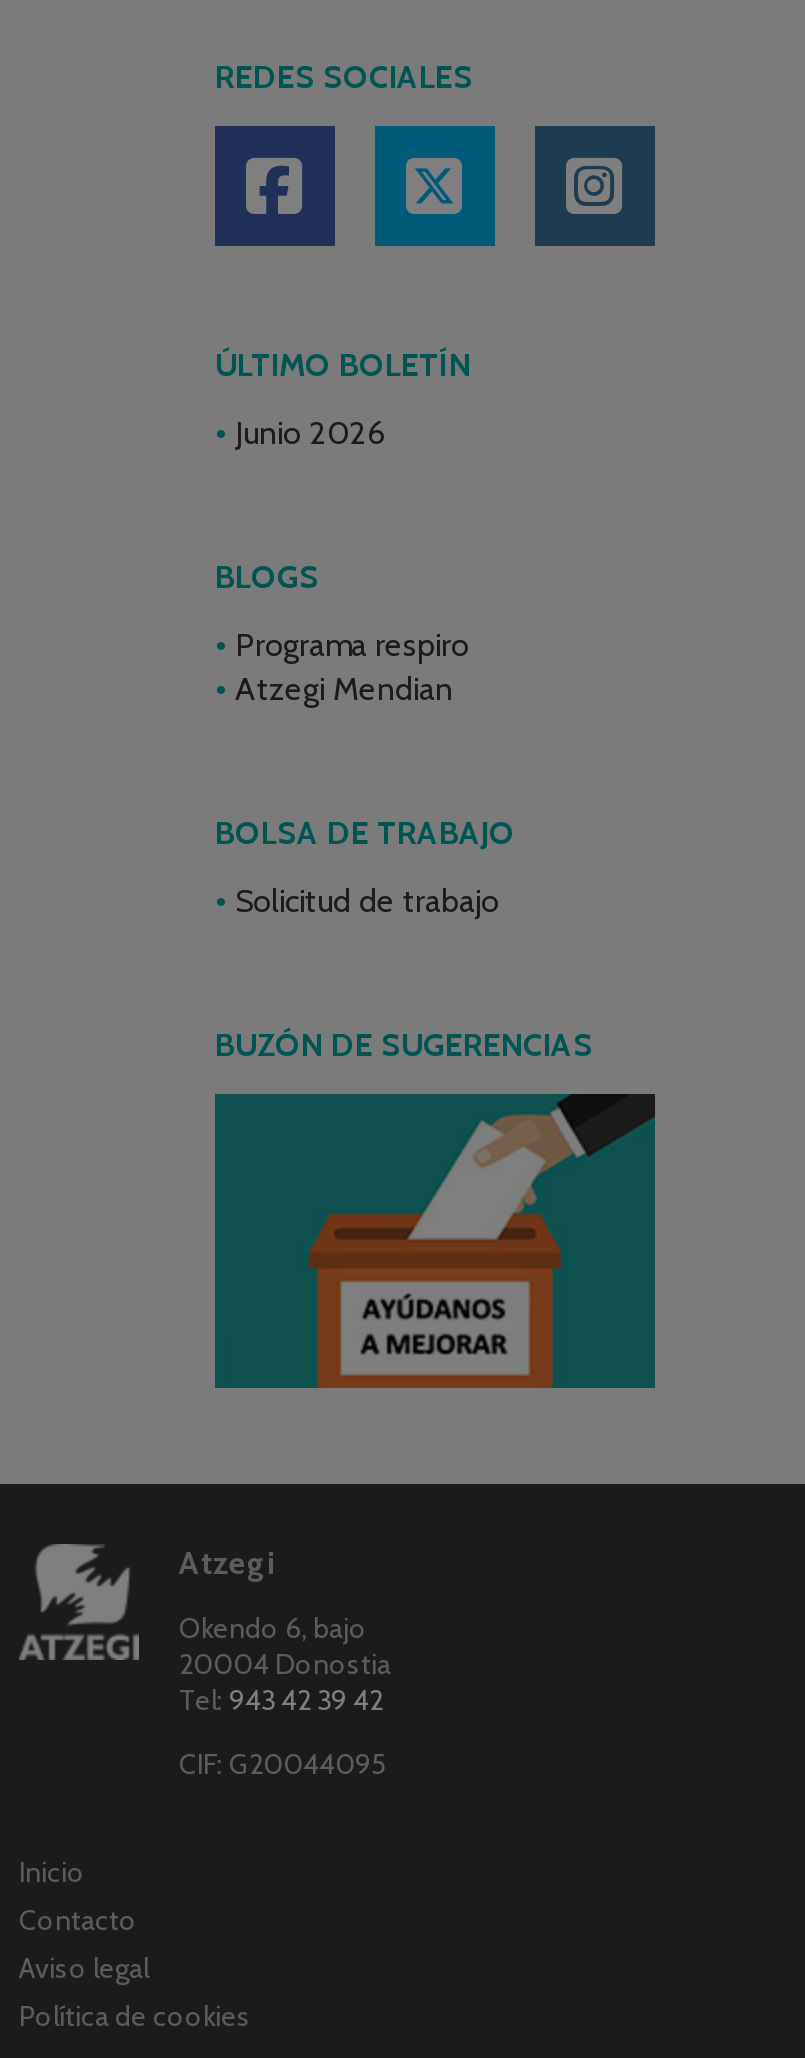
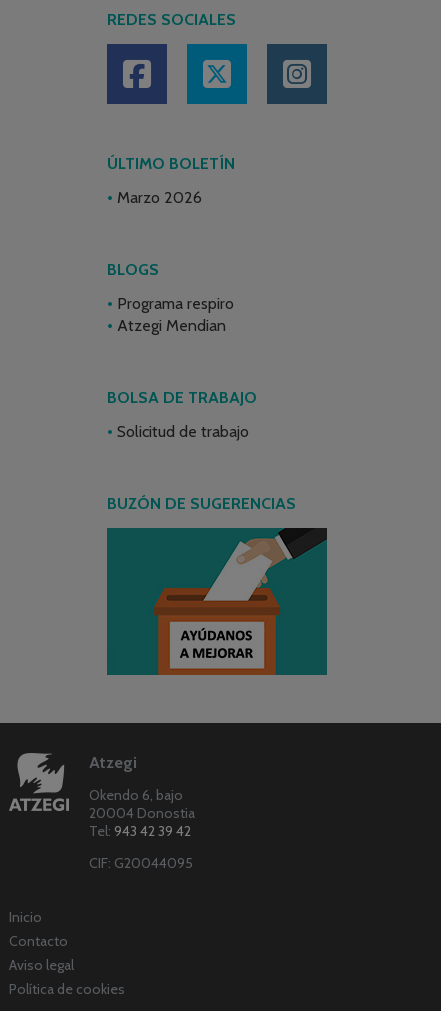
[235,415,385,453] Junio 2026 -> [117,188,202,207] Marzo 2026

